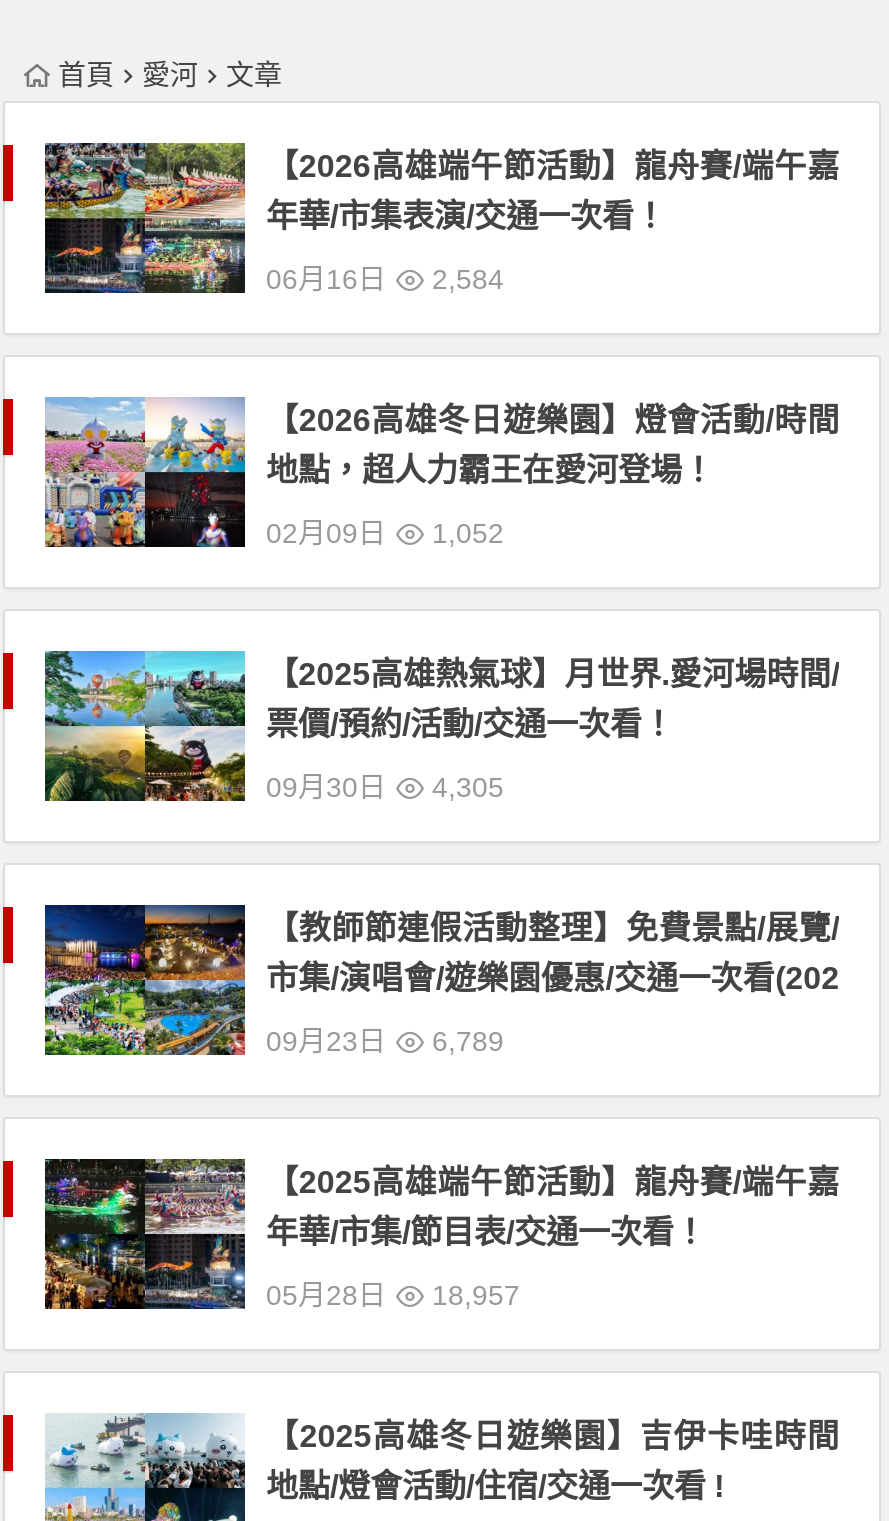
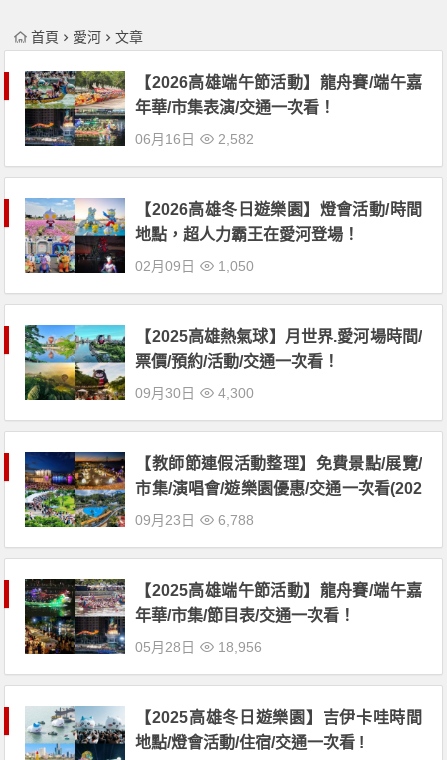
[266,263,504,295] 06月16日 2,584 -> [135,131,254,147] 06月16日 2,582
[266,517,504,549] 02月09日 1,052 -> [135,258,254,274] 02月09日 1,050
[266,771,504,803] 09月30日 4,305 -> [135,385,254,401] 09月30日 4,300
[424,1025,504,1057] 6,789 -> [214,512,254,528] 6,788
[266,1279,520,1311] 05月28日 18,957 -> [135,639,262,655] 05月28日 18,956

